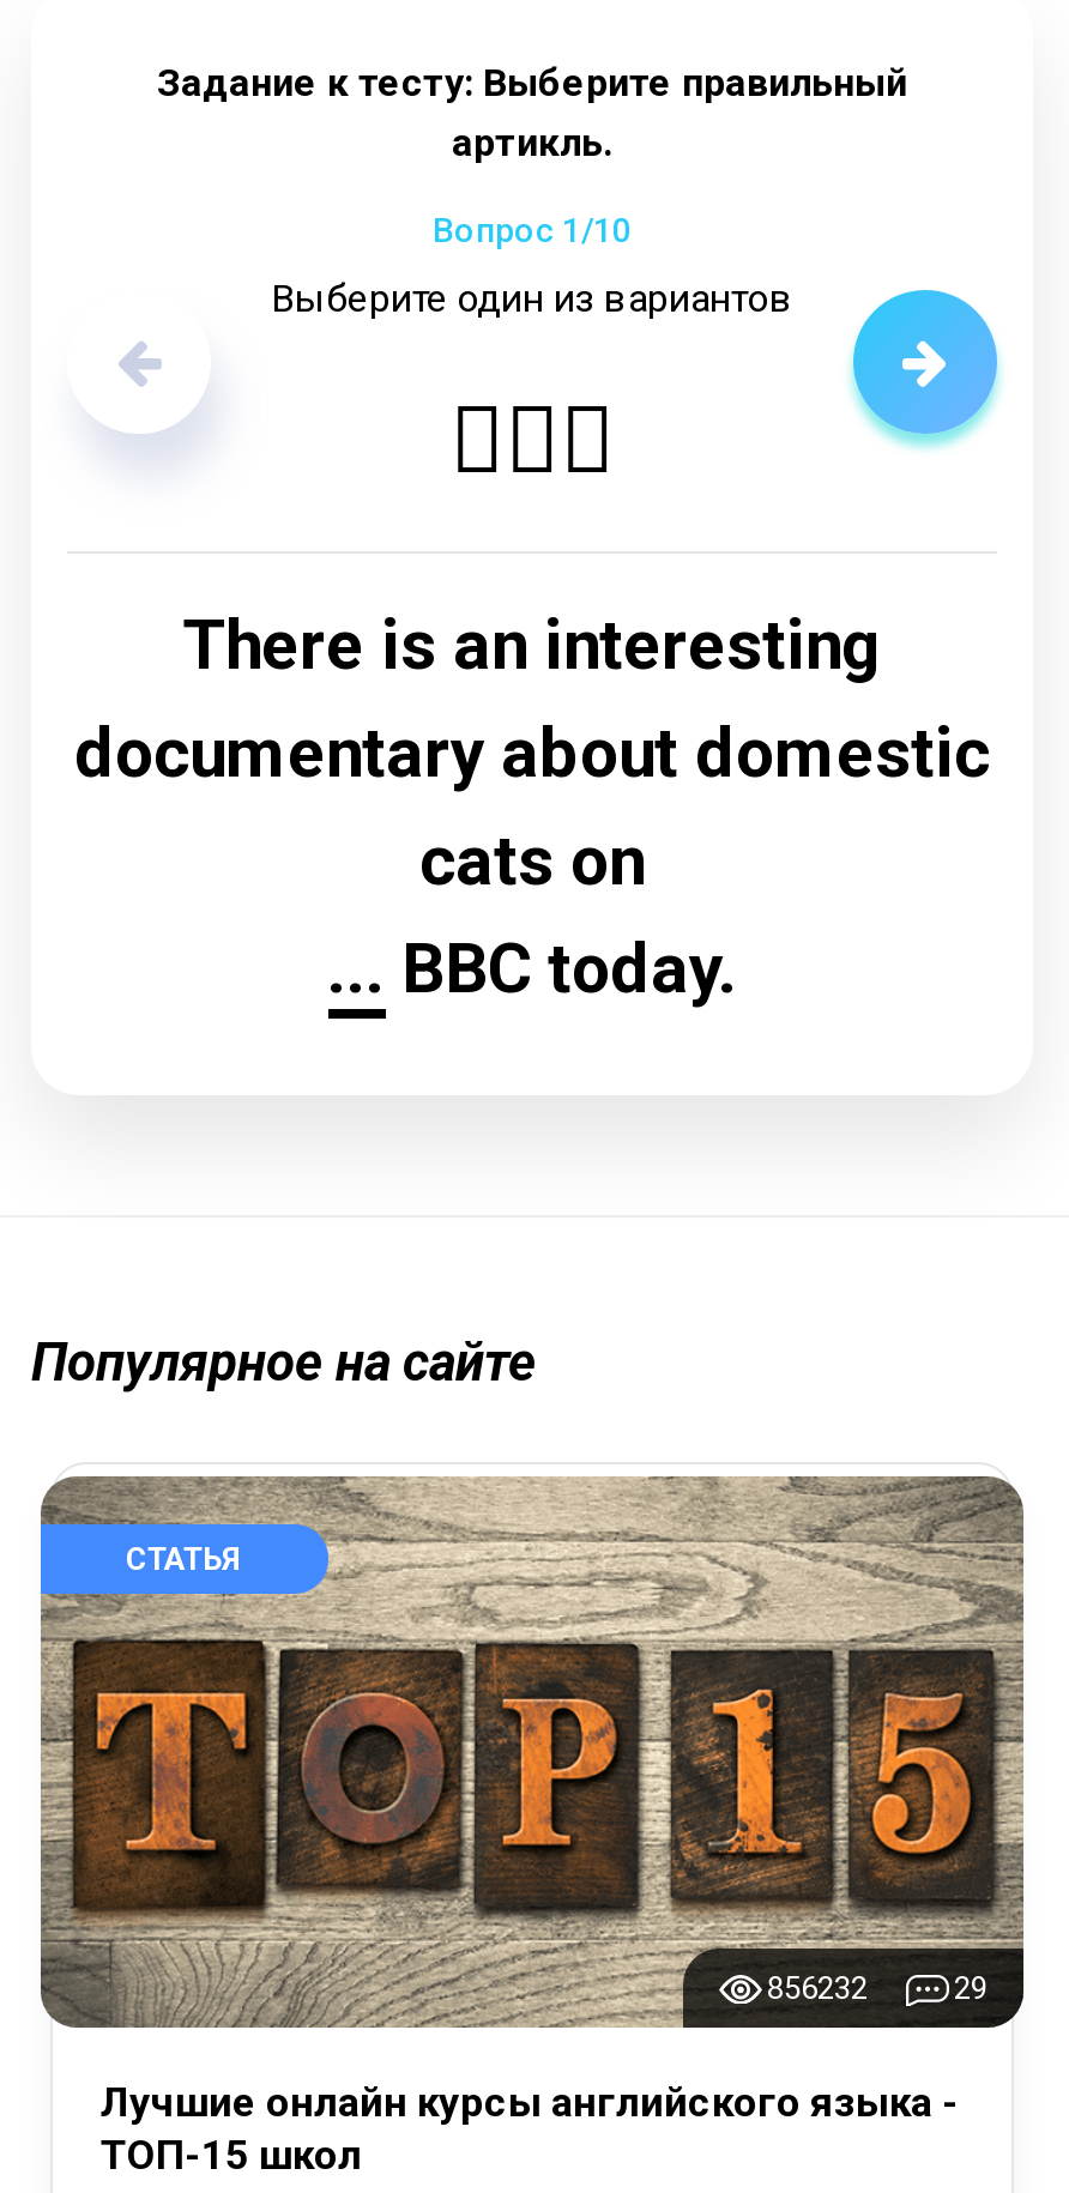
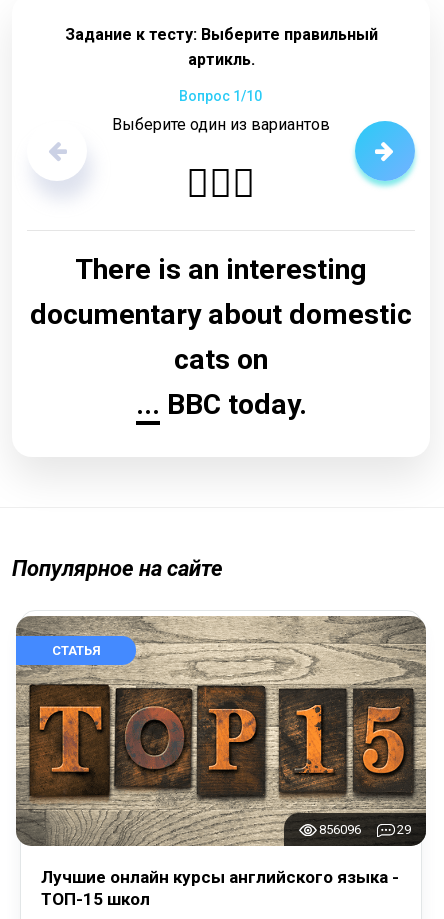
[767,1970,868,2006] 856232 -> [319,822,361,837] 856096

